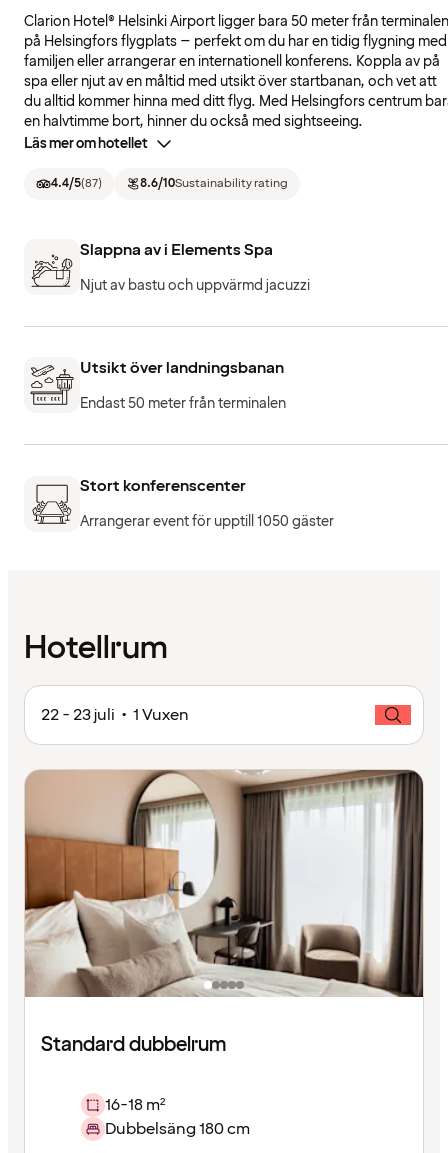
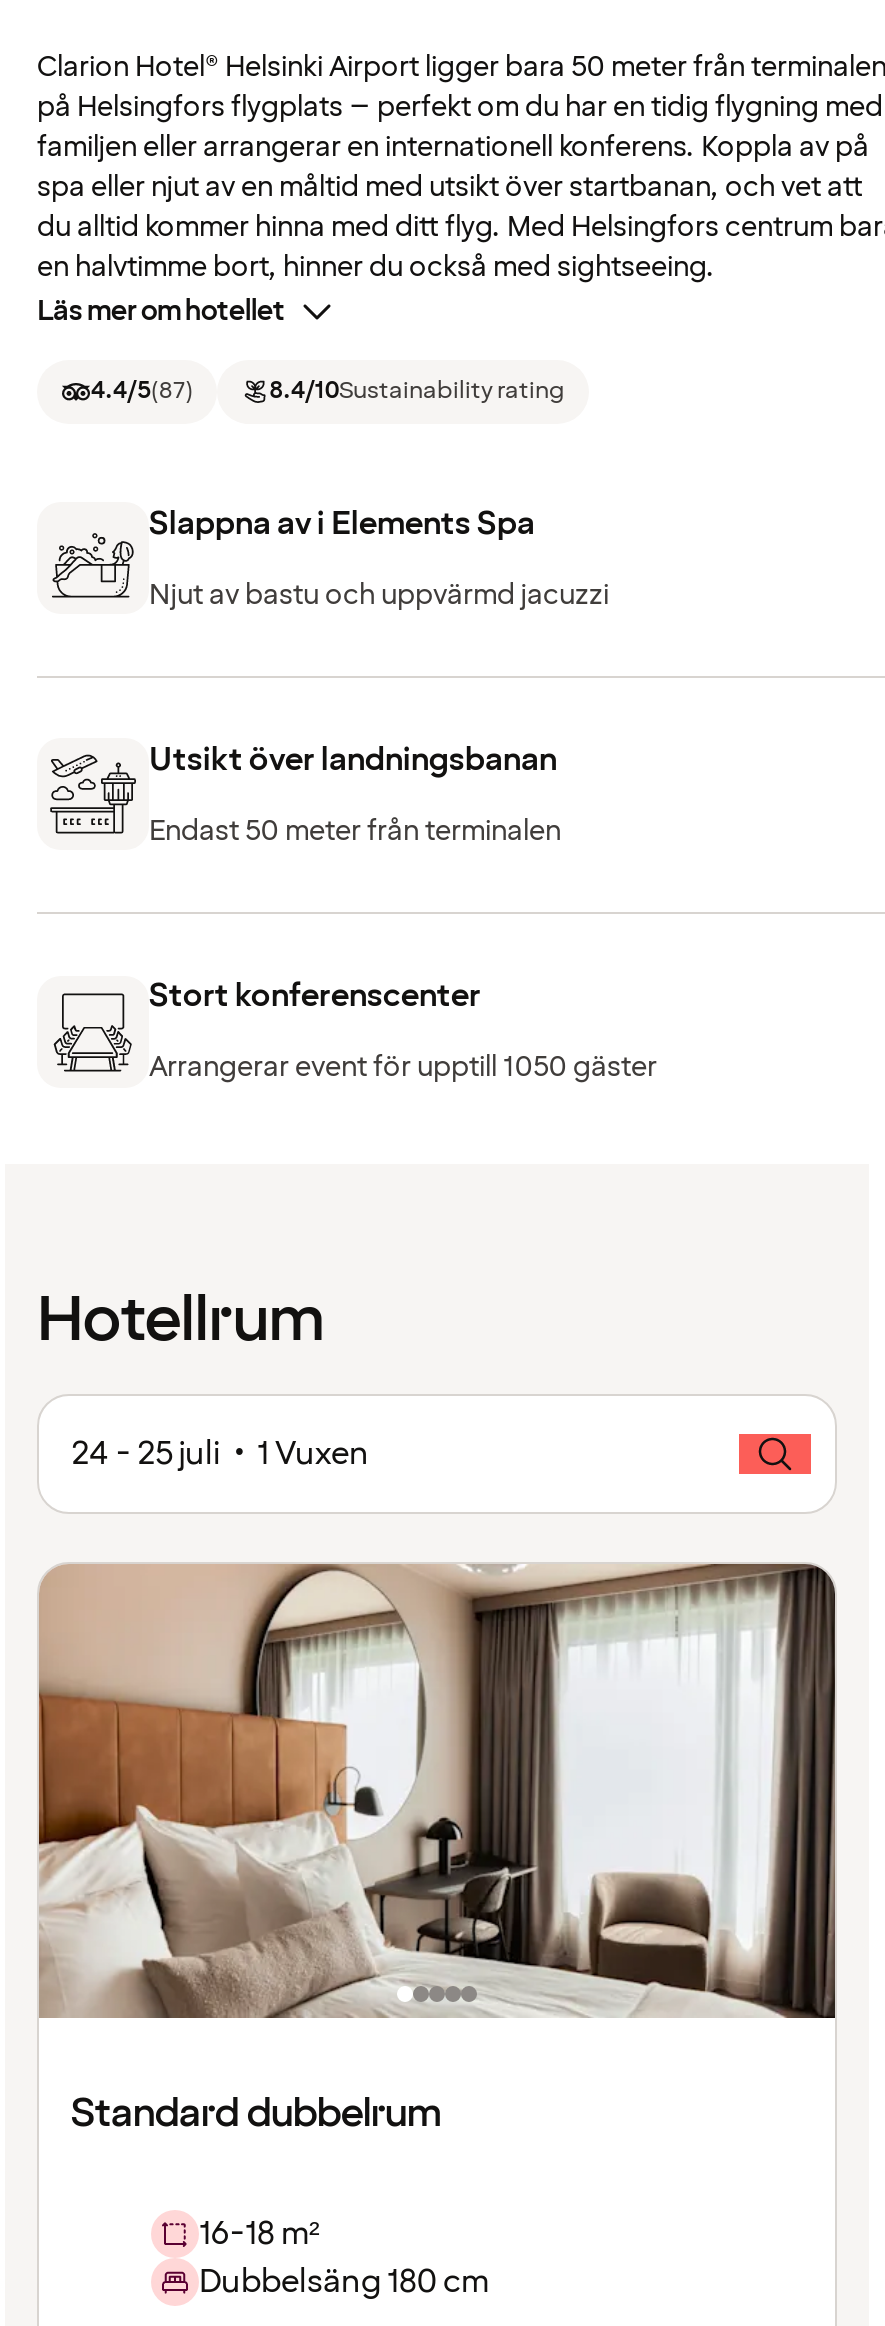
[140,175,288,192] 8.6/10Sustainability rating -> [269,375,565,409] 8.4/10Sustainability rating
[41,704,189,726] 22 - 23 juli • 1 Vuxen -> [71,1432,369,1476] 24 - 25 juli • 1 Vuxen

